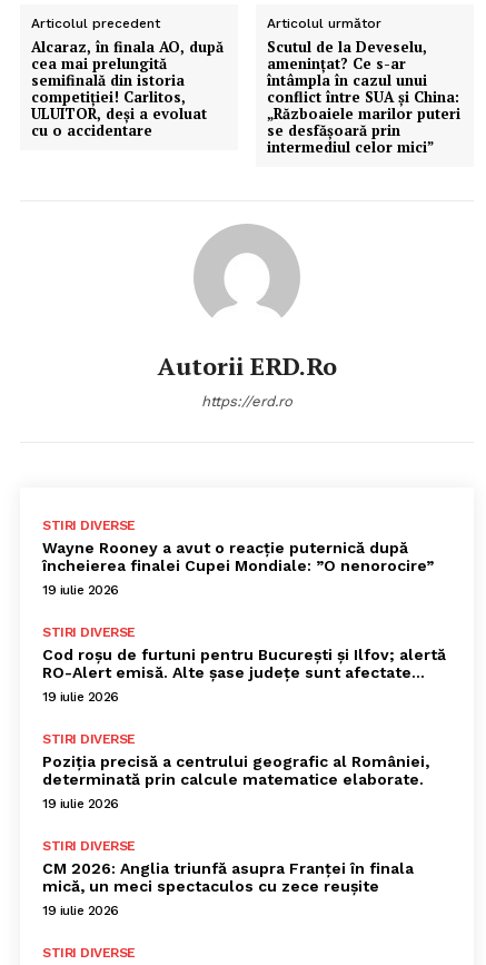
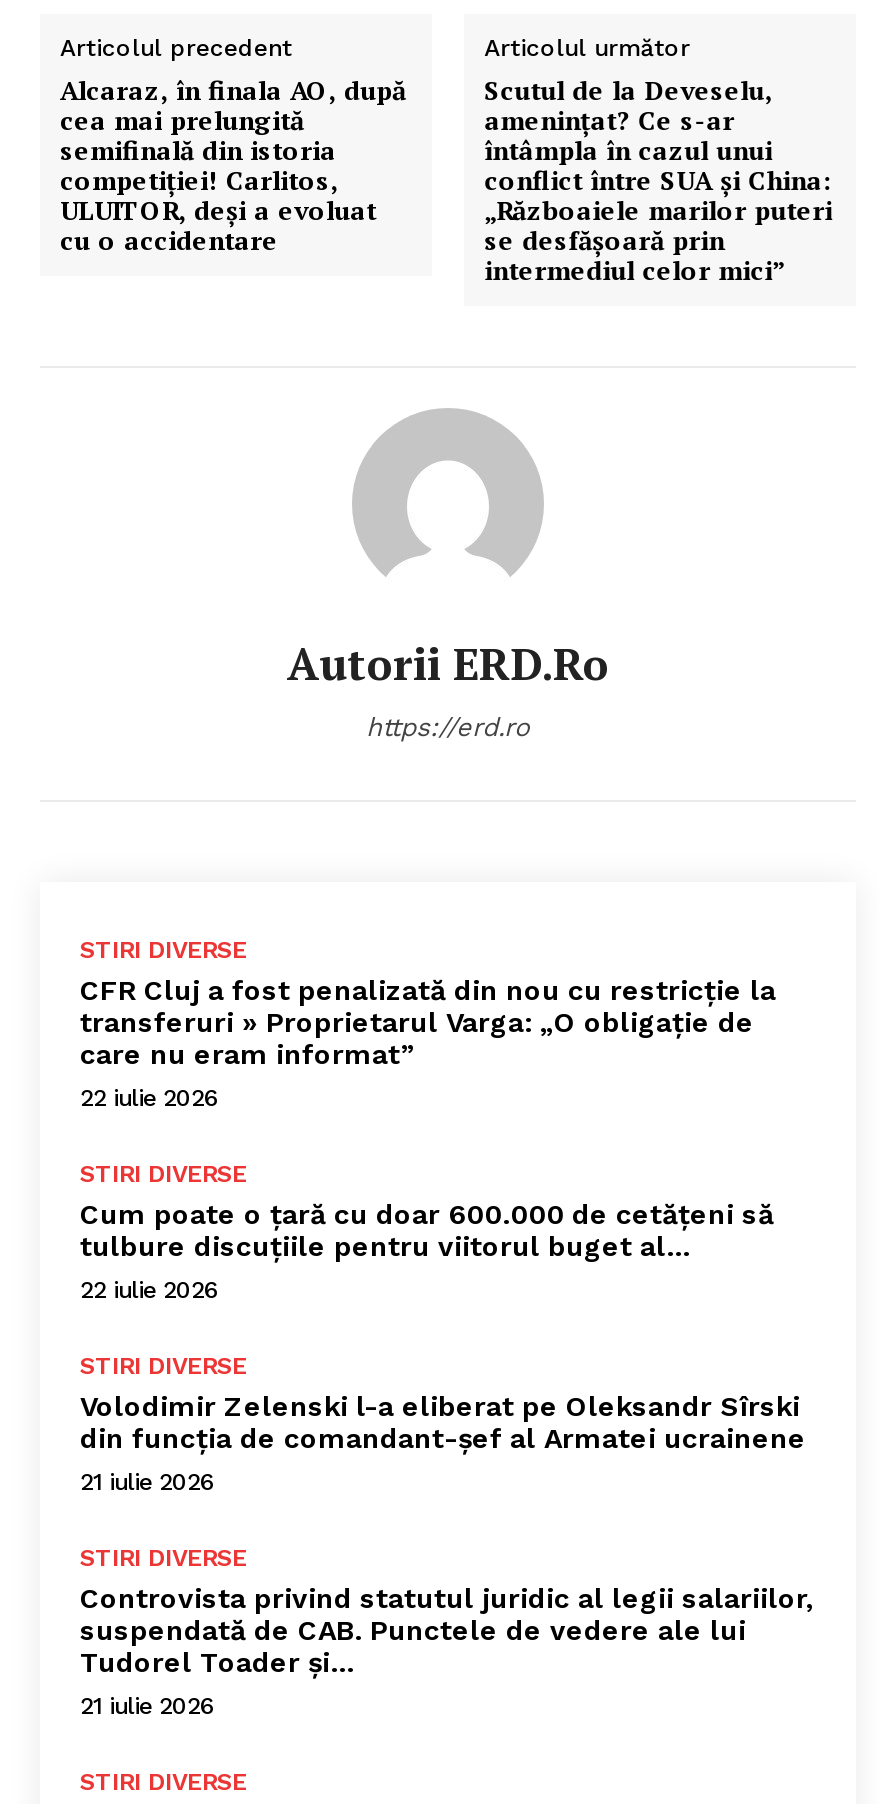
[42,539,434,598] Wayne Rooney a avut o reacție puternică după | încheierea finalei Cupei Mondiale: ”O nenorocire” | 19 iulie 2026 -> [80,974,776,1112] CFR Cluj a fost penalizată din nou cu restricție la | transferuri » Proprietarul Varga: „O obligație de | care nu eram informat” | 22 iulie 2026
[42,646,446,705] Cod roșu de furtuni pentru București și Ilfov; alertă | RO-Alert emisă. Alte șase județe sunt afectate… | 19 iulie 2026 -> [80,1198,774,1304] Cum poate o țară cu doar 600.000 de cetățeni să | tulbure discuțiile pentru viitorul buget al… | 22 iulie 2026
[42,753,429,812] Poziția precisă a centrului geografic al României, | determinată prin calcule matematice elaborate. | 19 iulie 2026 -> [80,1390,806,1496] Volodimir Zelenski l-a eliberat pe Oleksandr Sîrski | din funcția de comandant-șef al Armatei ucrainene | 21 iulie 2026
[42,859,414,918] CM 2026: Anglia triunfă asupra Franței în finala | mică, un meci spectaculos cu zece reușite | 19 iulie 2026 -> [80,1582,814,1720] Controvista privind statutul juridic al legii salariilor, | suspendată de CAB. Punctele de vedere ale lui | Tudorel Toader și… | 21 iulie 2026

